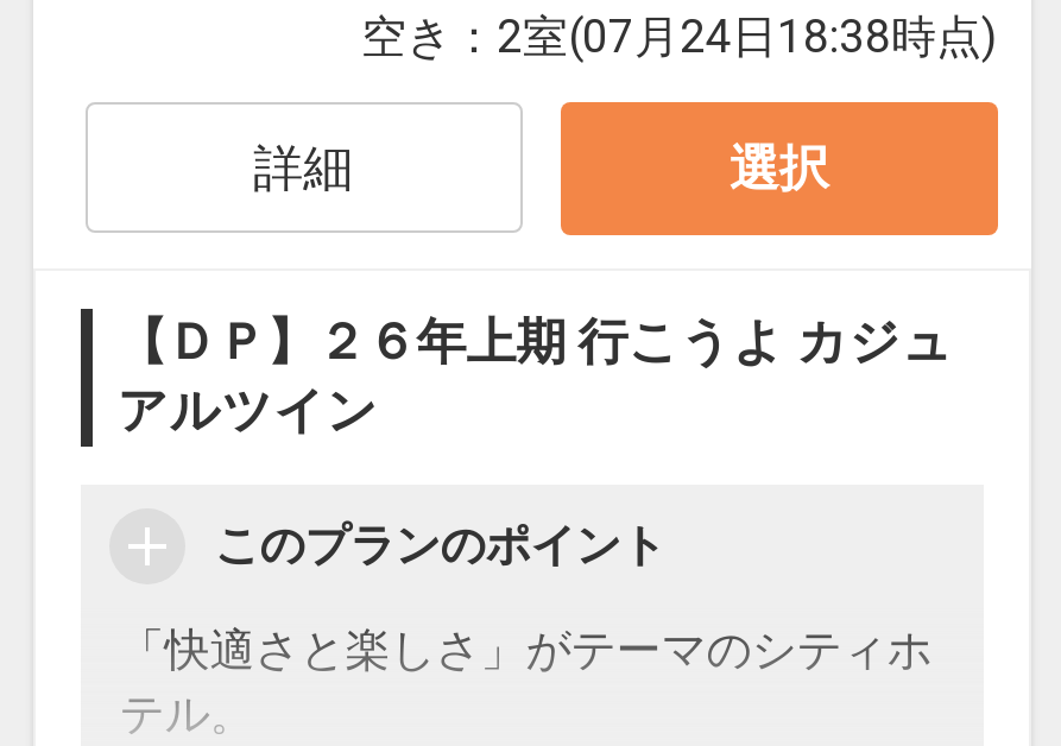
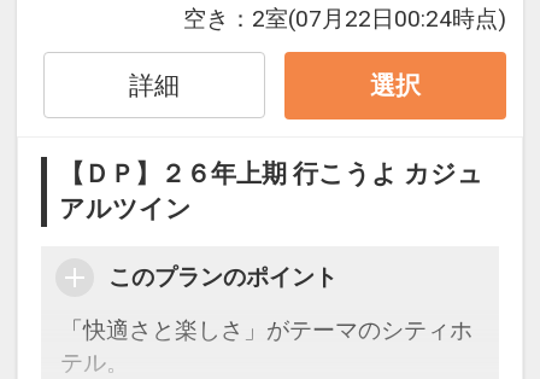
[361,10,998,65] 空き：2室(07月24日18:38時点) -> [183,5,506,33] 空き：2室(07月22日00:24時点)

